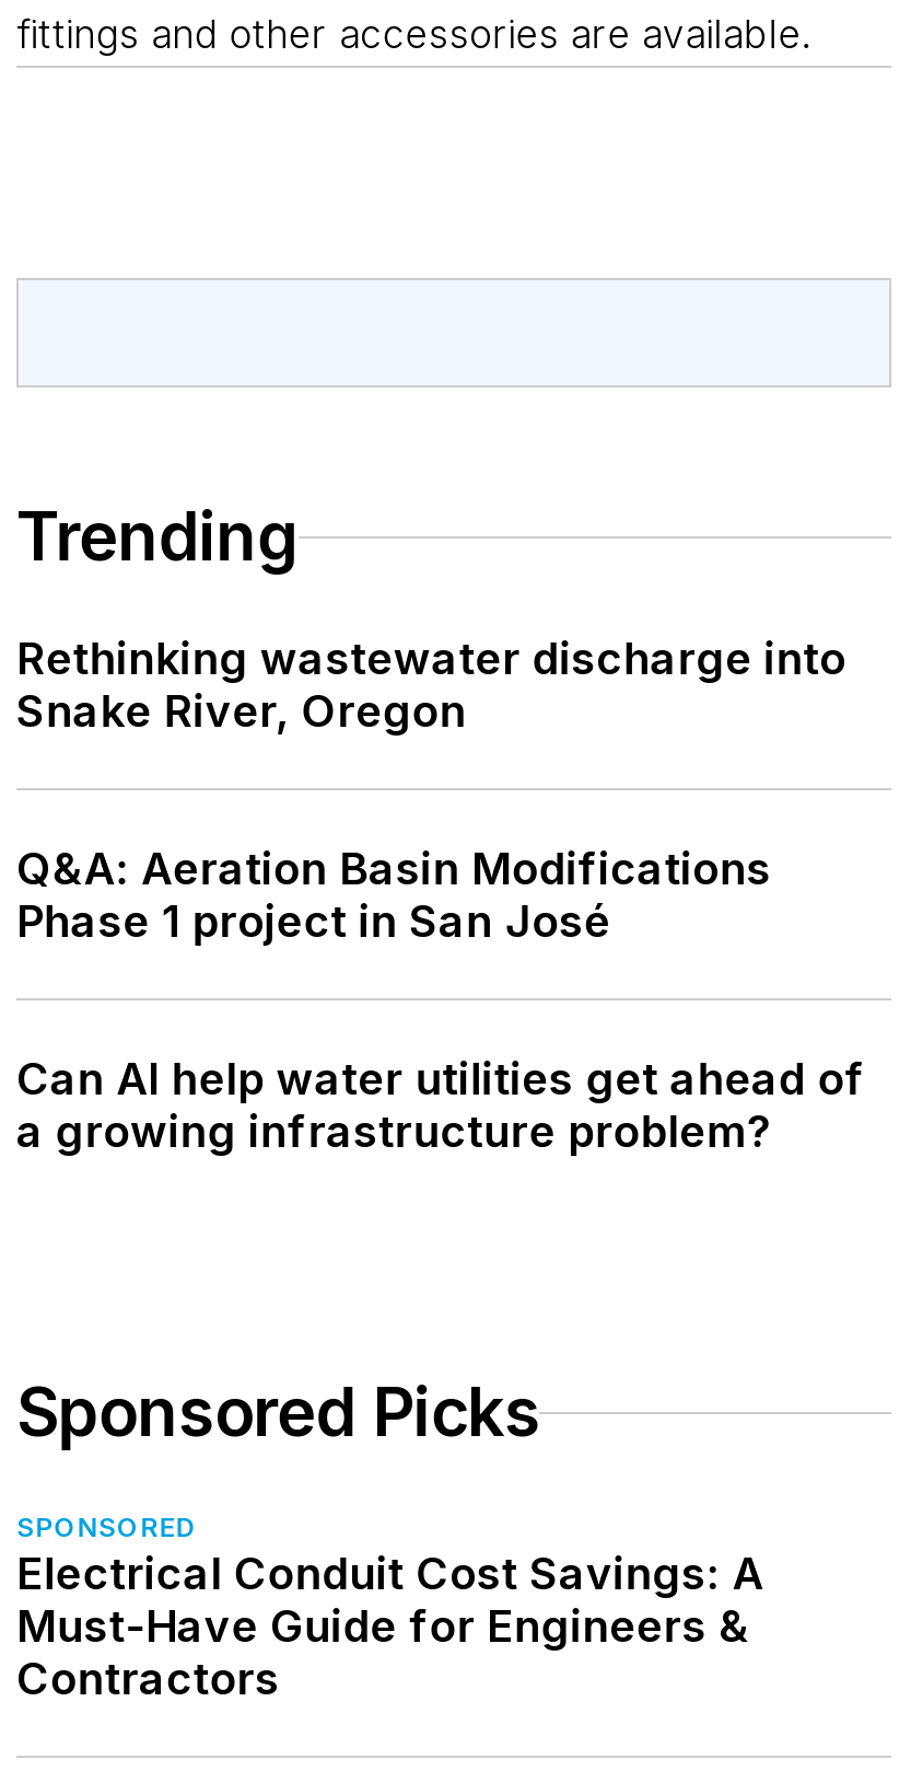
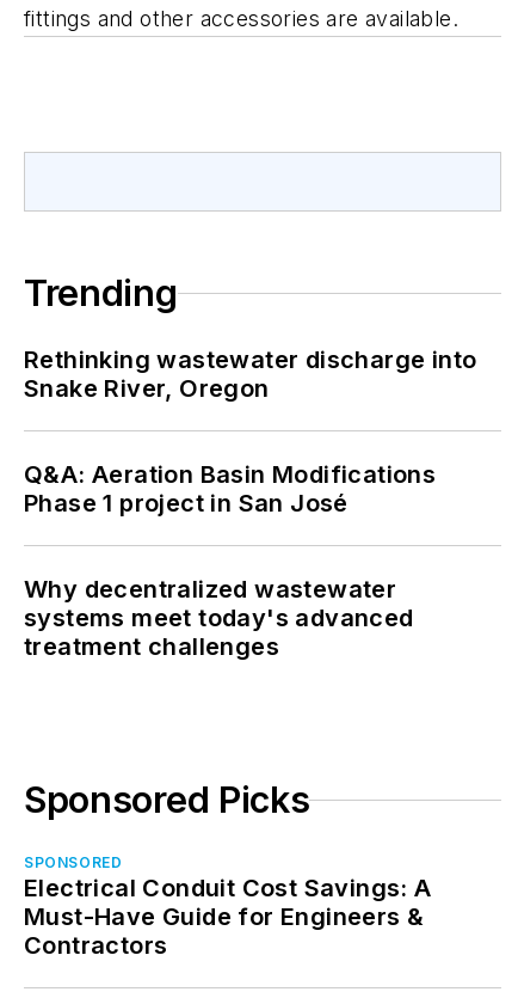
[16,1053,865,1158] Can AI help water utilities get ahead of | a growing infrastructure problem? -> [24,575,414,661] Why decentralized wastewater | systems meet today's advanced | treatment challenges

